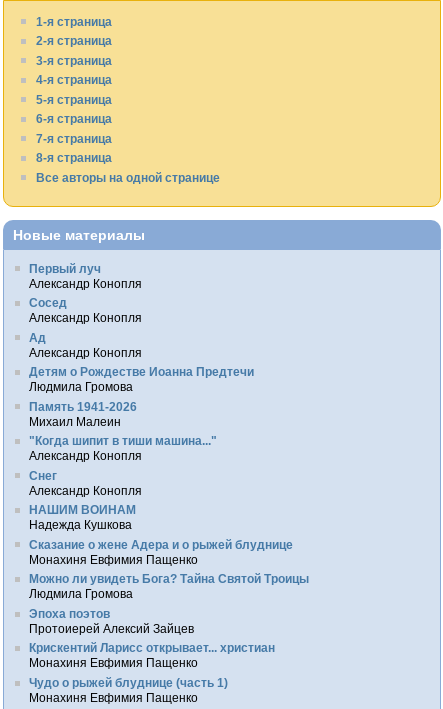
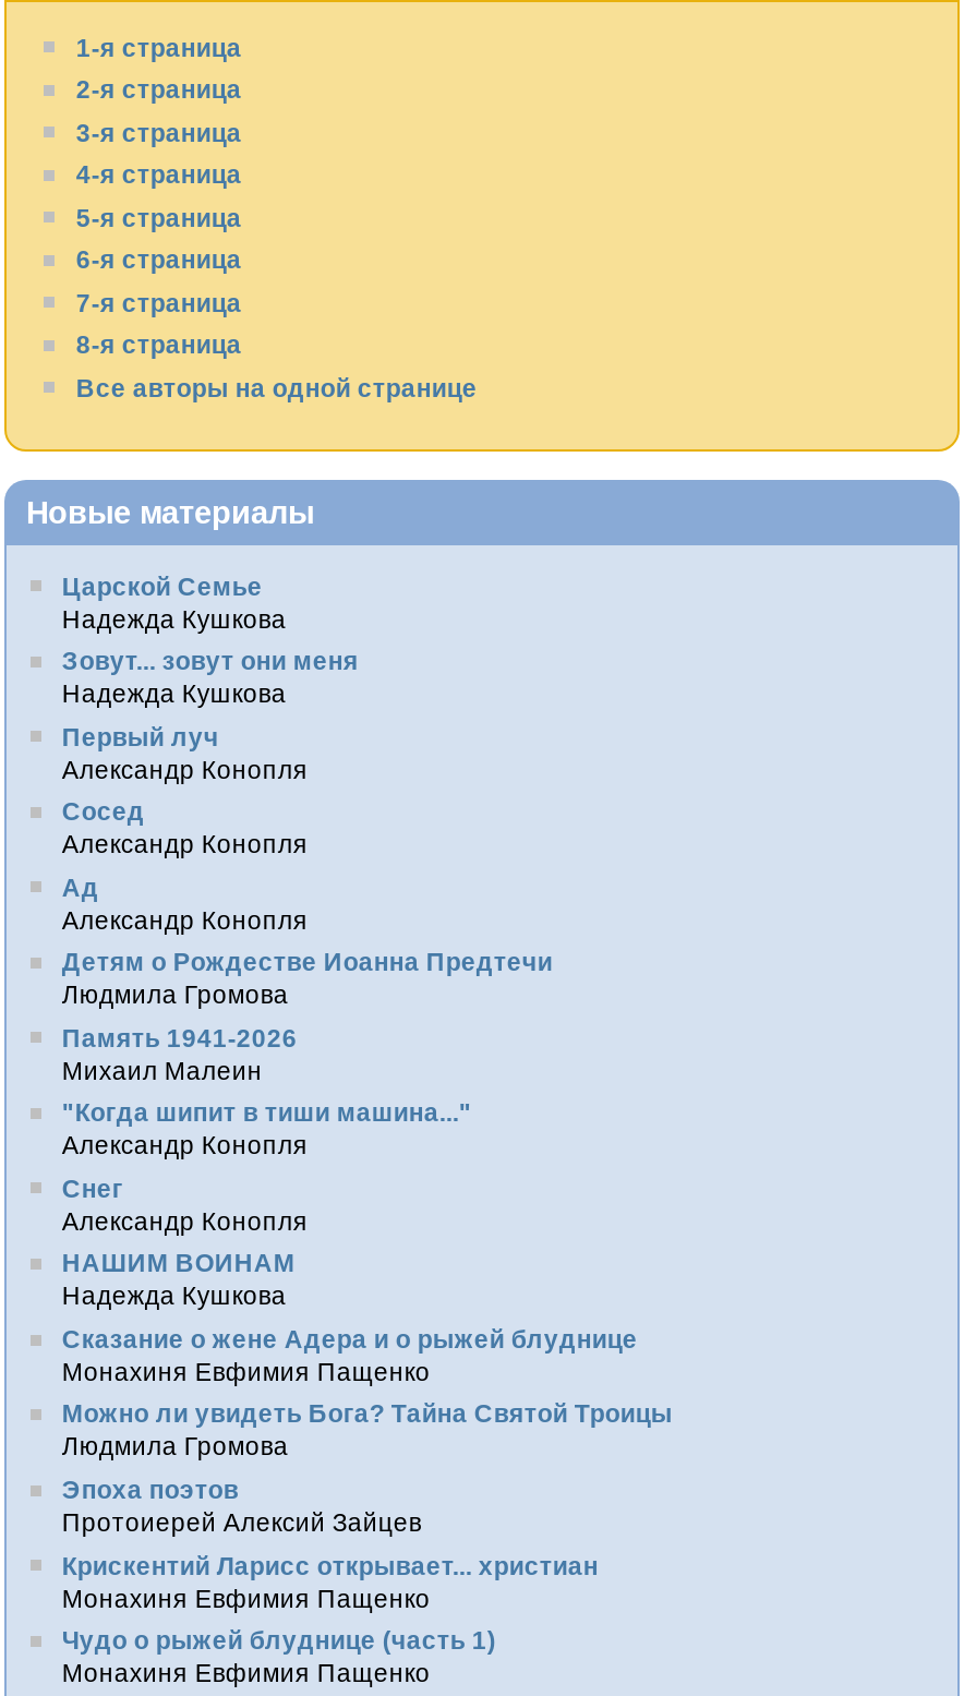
none -> [62,571,358,707] Царской Семье | Надежда Кушкова | Зовут... зовут они меня | Надежда Кушкова

